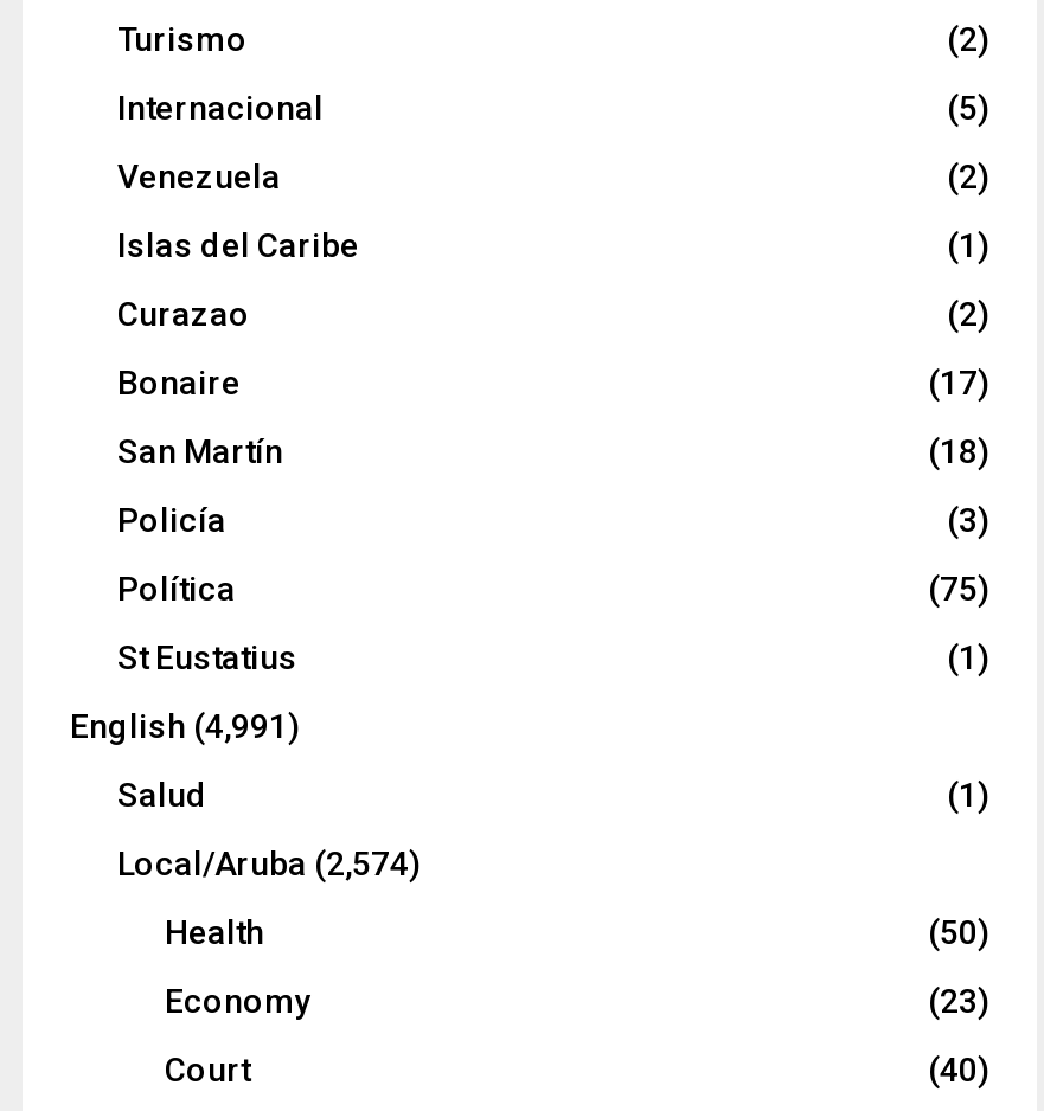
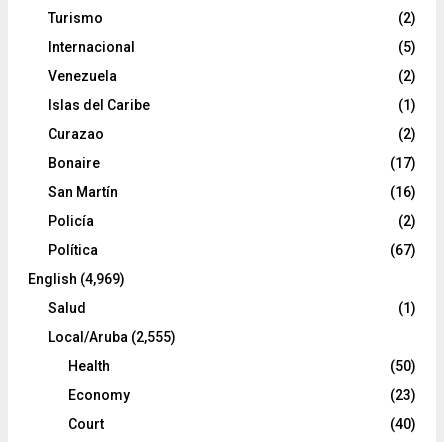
[928,433,989,470] (18) -> [390,184,416,200] (16)
[947,501,989,539] (3) -> [398,213,416,229] (2)
[70,570,989,745] (75) | St Eustatius | (1) | English (4,991) -> [28,242,416,287] (67) | English (4,969)
[117,845,421,883] Local/Aruba (2,574) -> [48,329,176,345] Local/Aruba (2,555)

